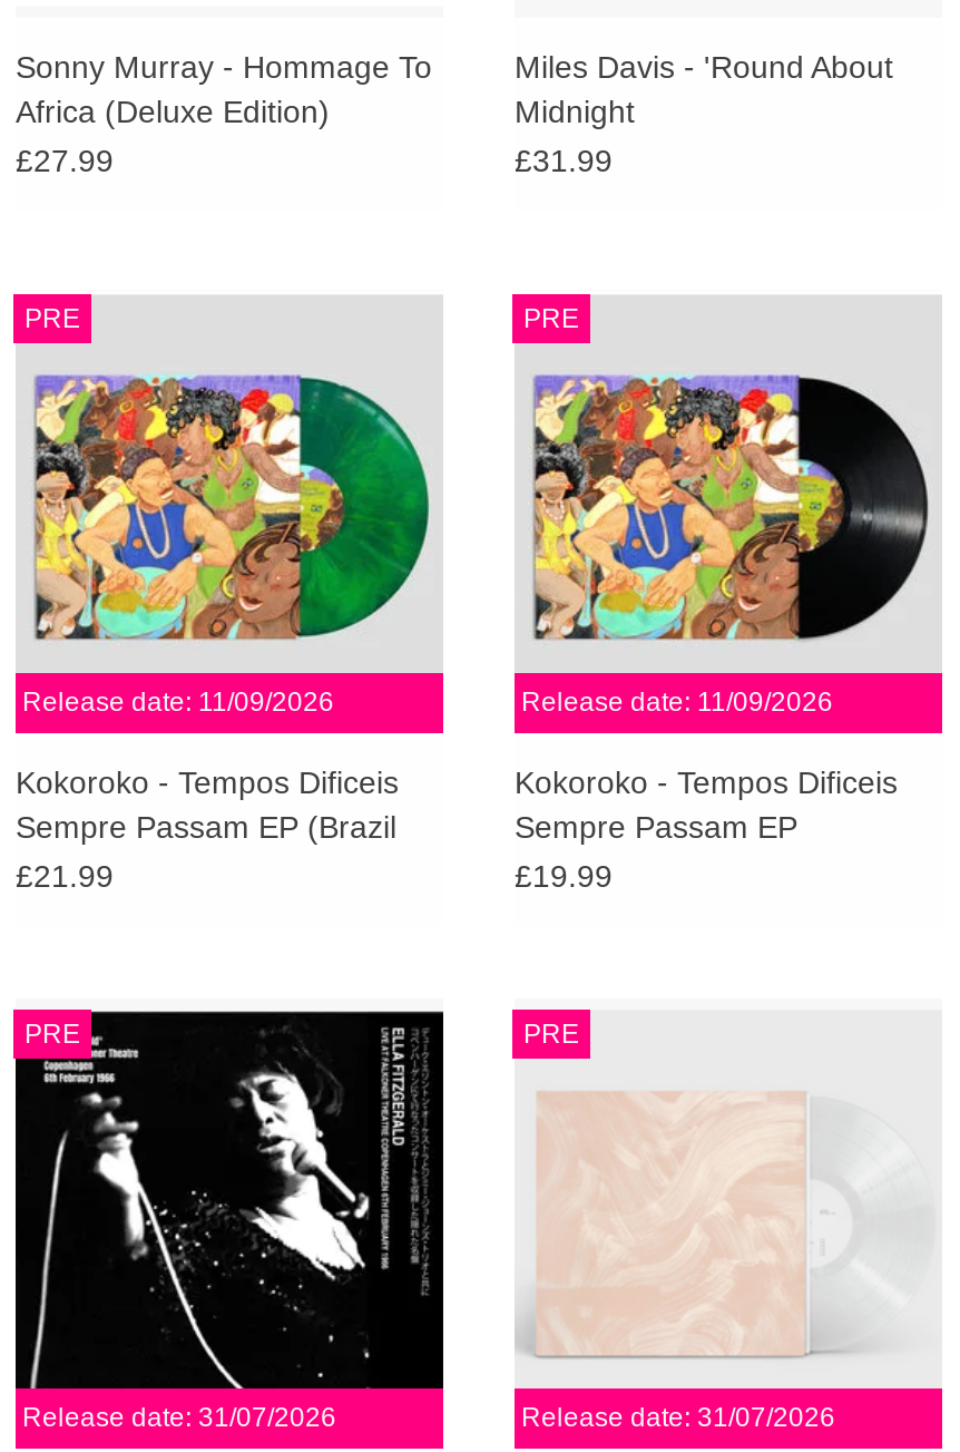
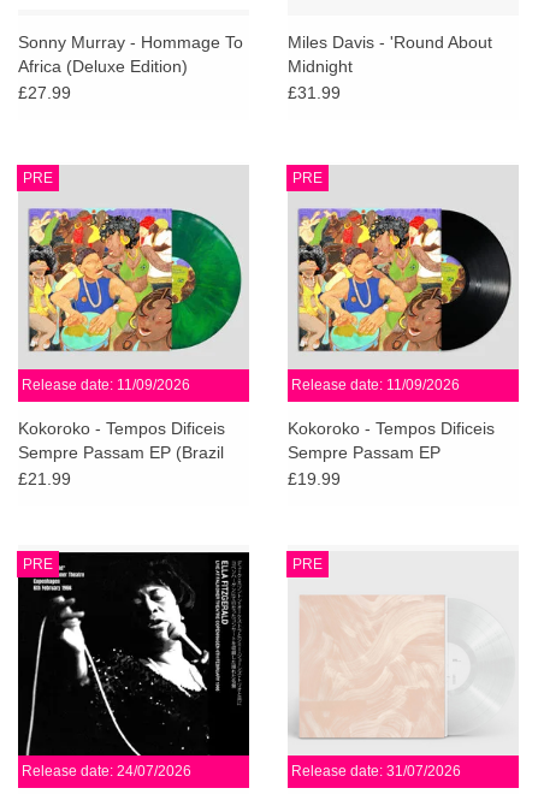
[22,1402,336,1433] Release date: 31/07/2026 -> [22,763,191,780] Release date: 24/07/2026

